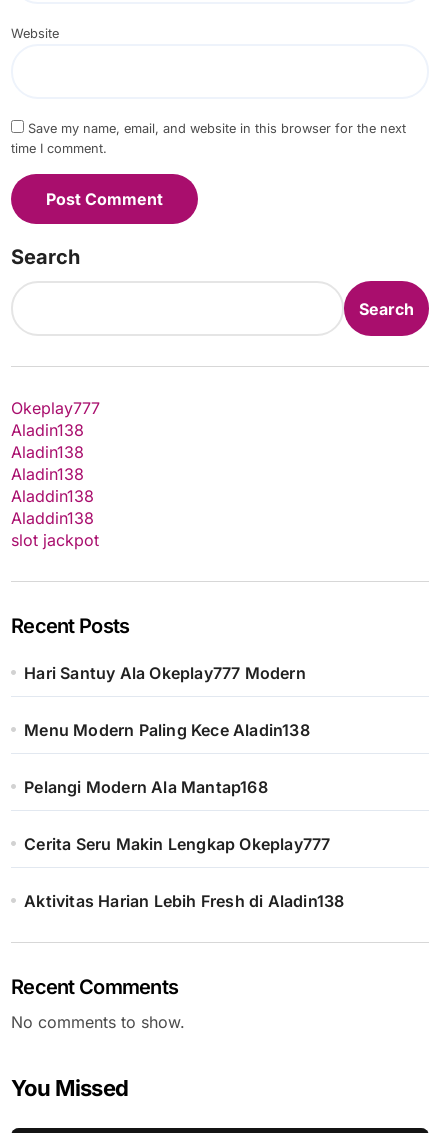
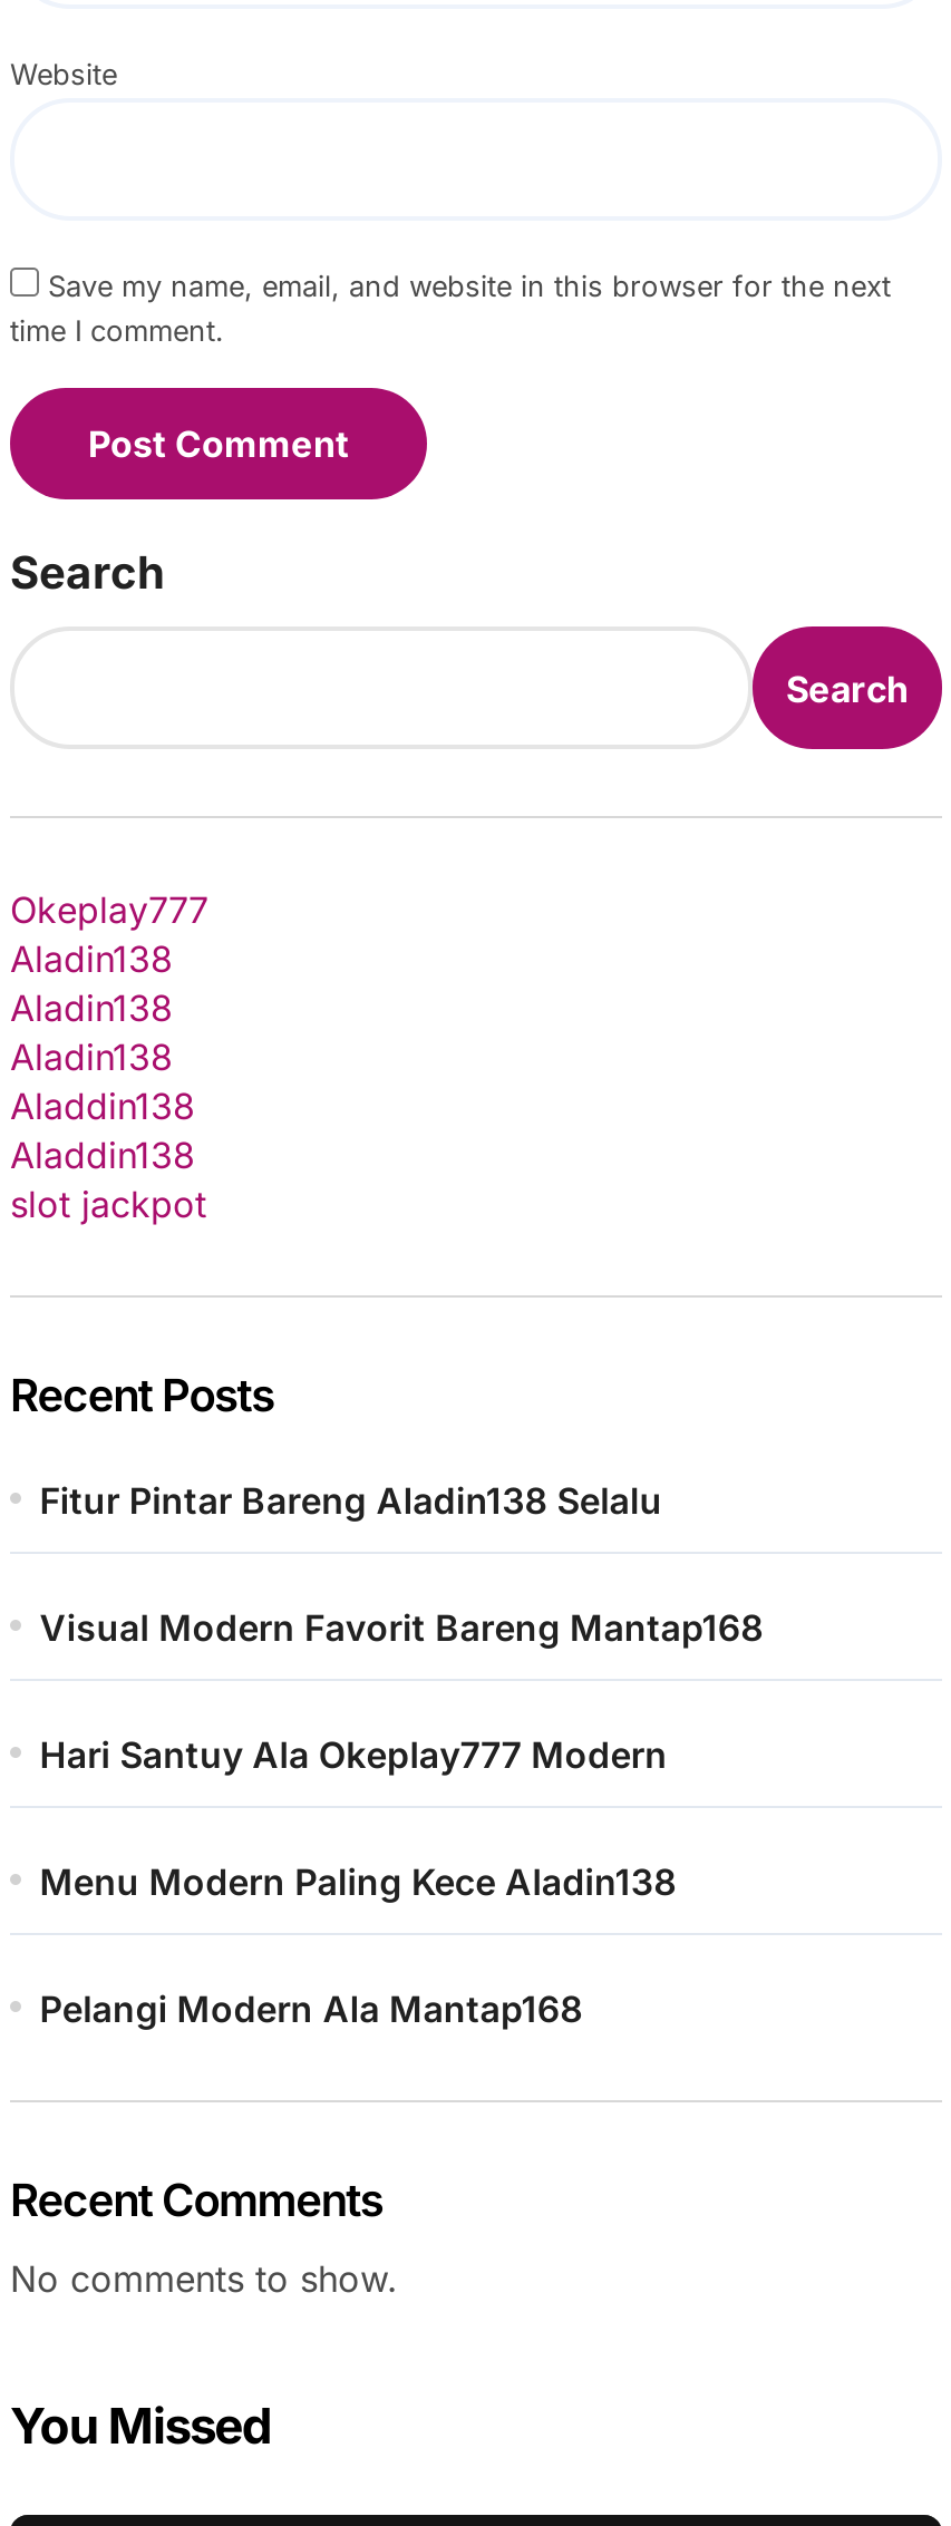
none -> [39,1479,763,1650] Fitur Pintar Bareng Aladin138 Selalu | Visual Modern Favorit Bareng Mantap168
moved [24,663,310,797] -> [39,1733,676,2032]: Hari Santuy Ala Okeplay777 Modern | Menu Modern Paling Kece Aladin138 | Pelangi Modern Ala Mantap168
[24,834,344,911] Cerita Seru Makin Lengkap Okeplay777 | Aktivitas Harian Lebih Fresh di Aladin138 -> none

